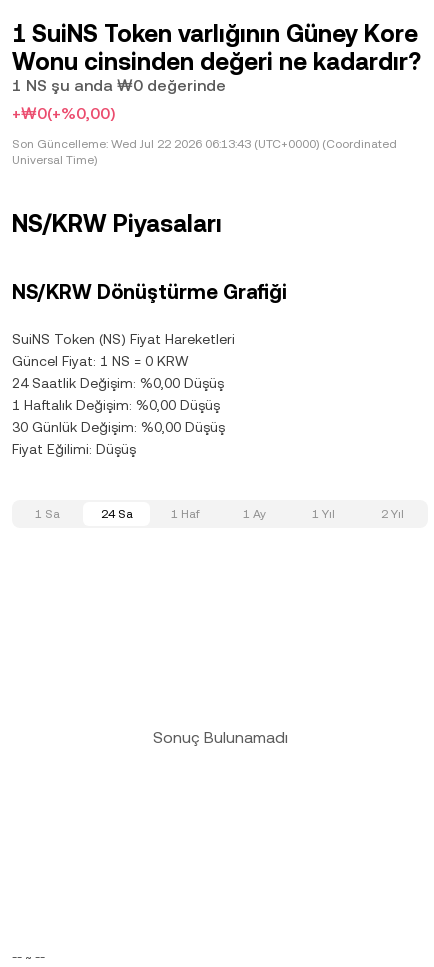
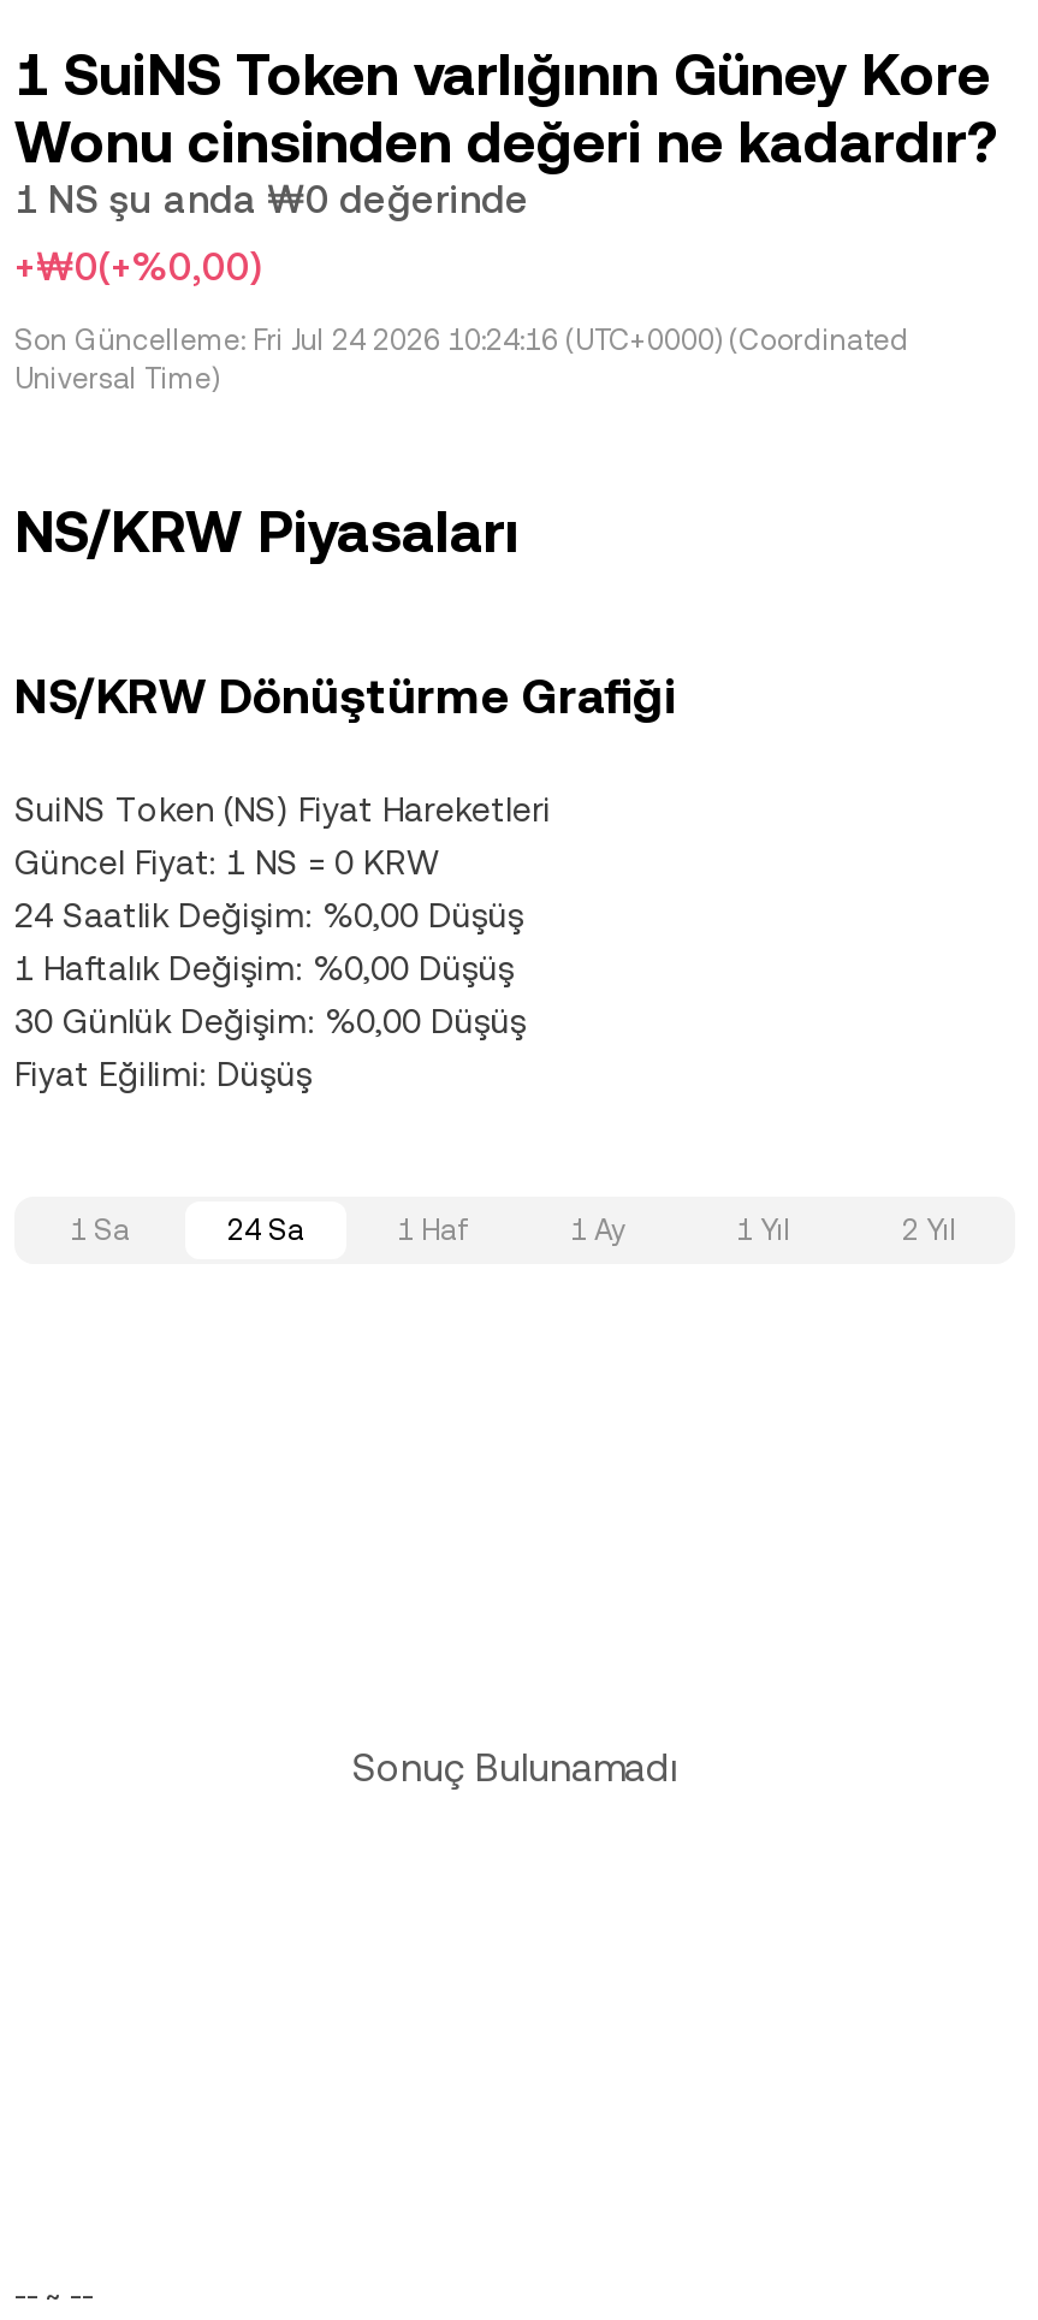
[12,137,397,151] Son Güncelleme: Wed Jul 22 2026 06:13:43 (UTC+0000) (Coordinated -> [14,324,909,357] Son Güncelleme: Fri Jul 24 2026 10:24:16 (UTC+0000) (Coordinated

